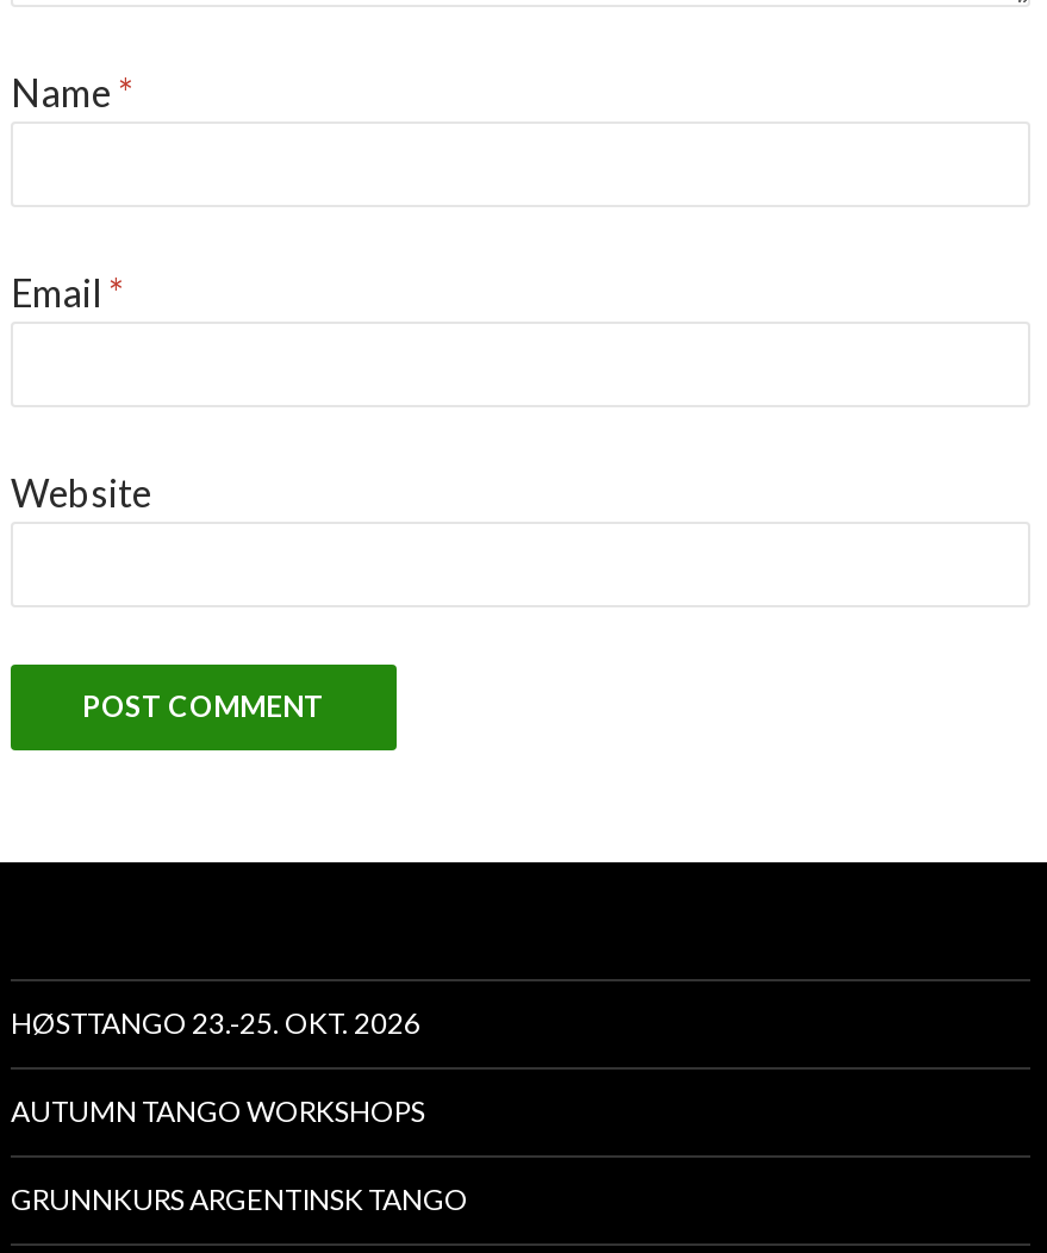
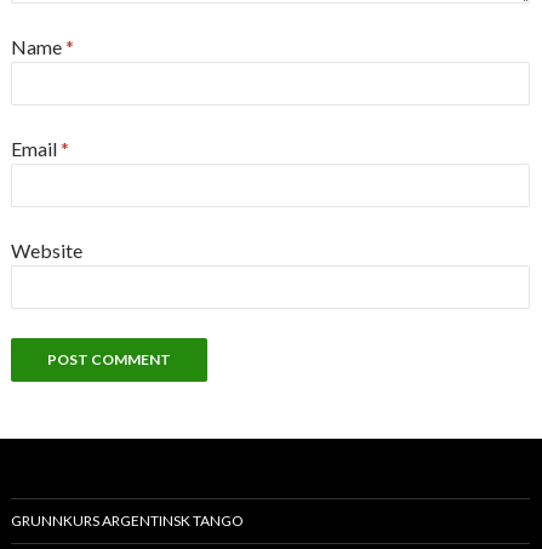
[11,1005,425,1128] HØSTTANGO 23.-25. OKT. 2026 | AUTUMN TANGO WORKSHOPS -> none

